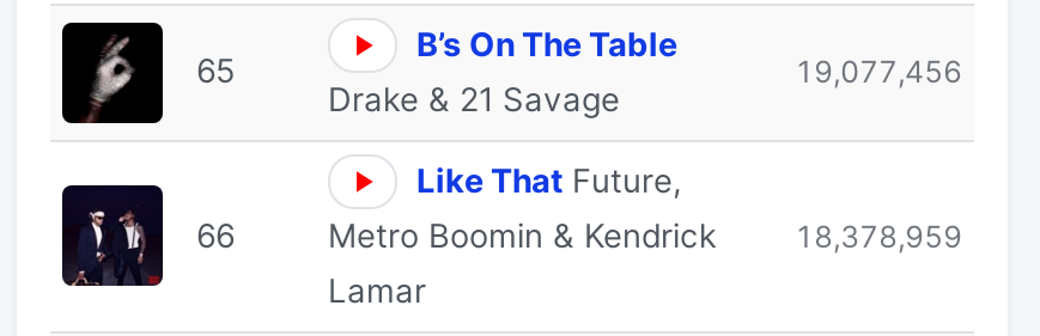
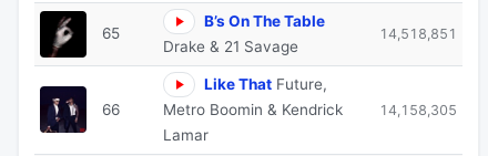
[795,54,962,90] 19,077,456 -> [379,26,457,42] 14,518,851
[795,219,962,255] 18,378,959 -> [379,102,457,118] 14,158,305

